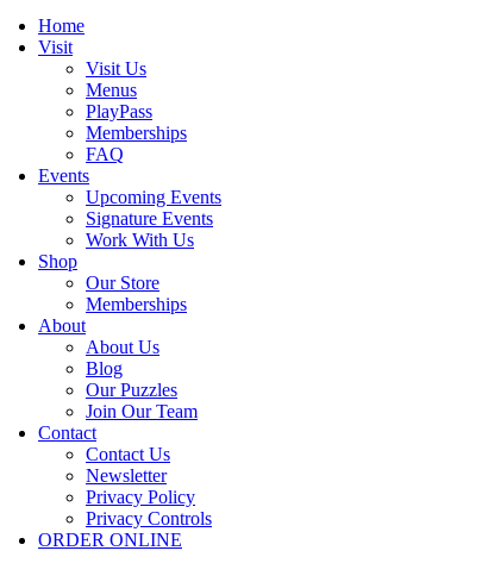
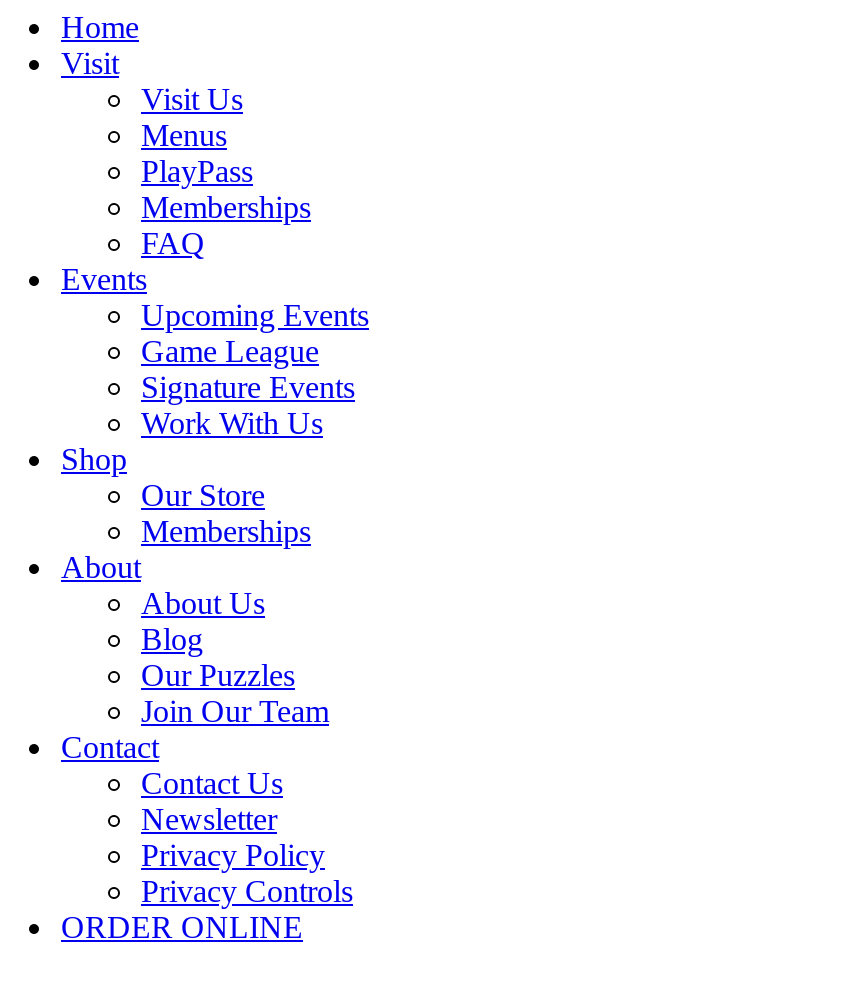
none -> [141,334,319,368] Game League

